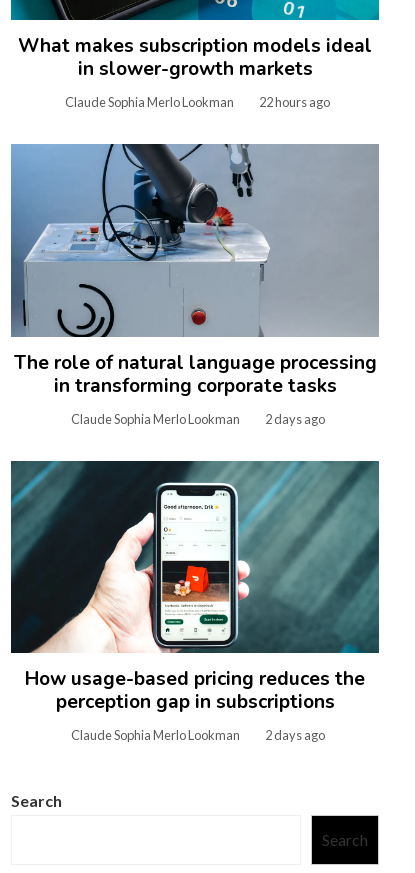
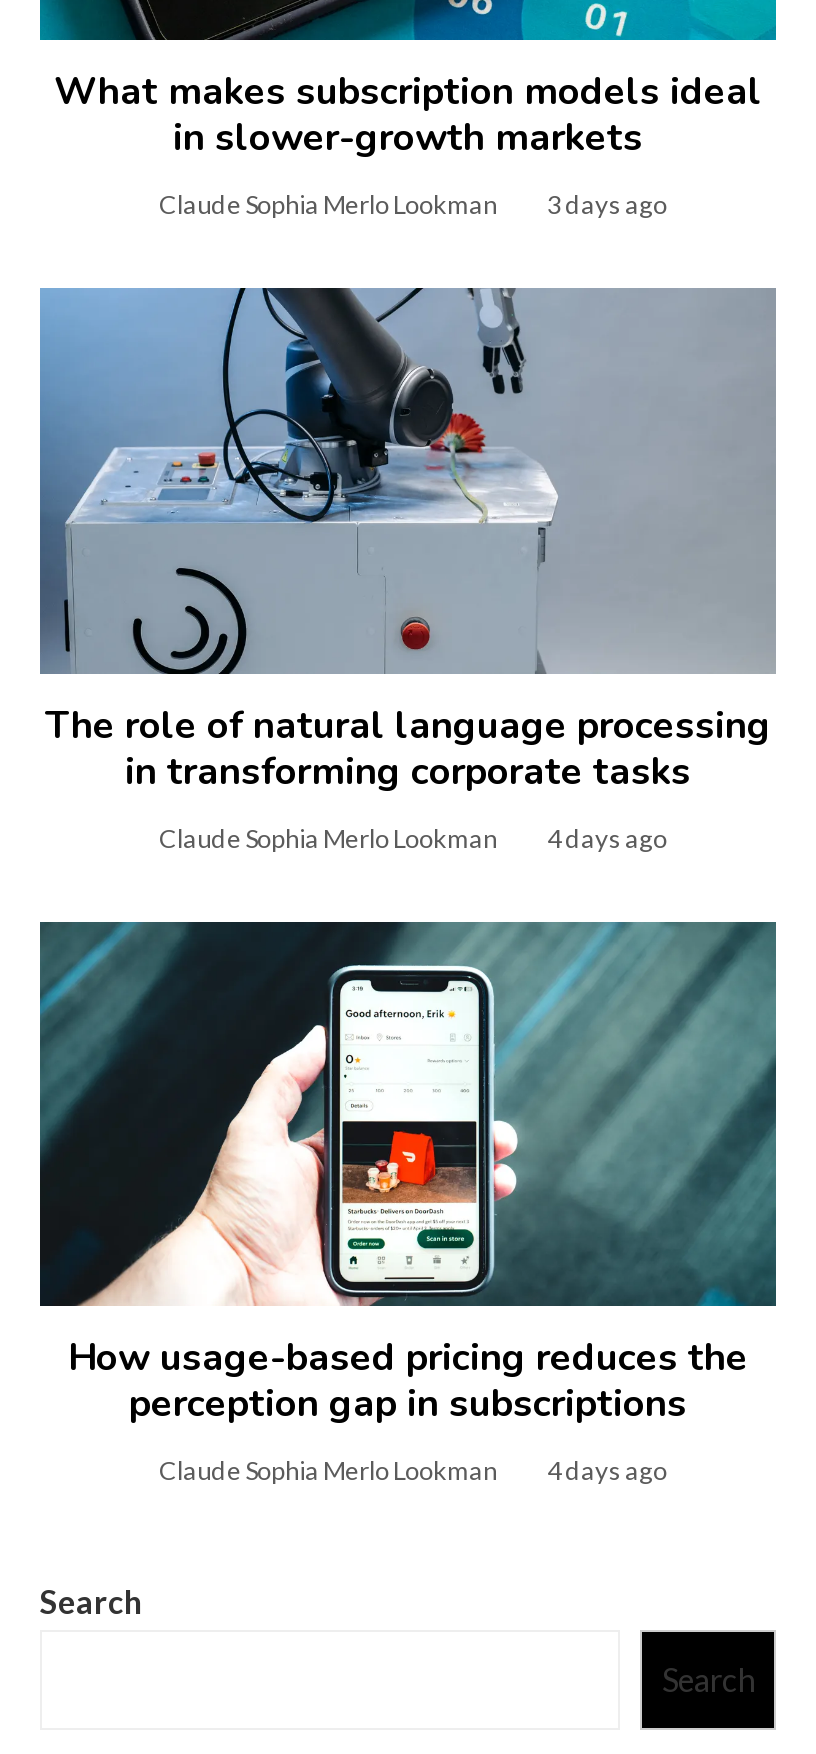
[65,94,330,110] Claude Sophia Merlo Lookman 22 hours ago -> [159,189,667,221] Claude Sophia Merlo Lookman 3 days ago
[70,410,324,426] Claude Sophia Merlo Lookman 2 days ago -> [159,821,667,853] Claude Sophia Merlo Lookman 4 days ago
[70,727,324,743] Claude Sophia Merlo Lookman 2 days ago -> [159,1454,667,1486] Claude Sophia Merlo Lookman 4 days ago

